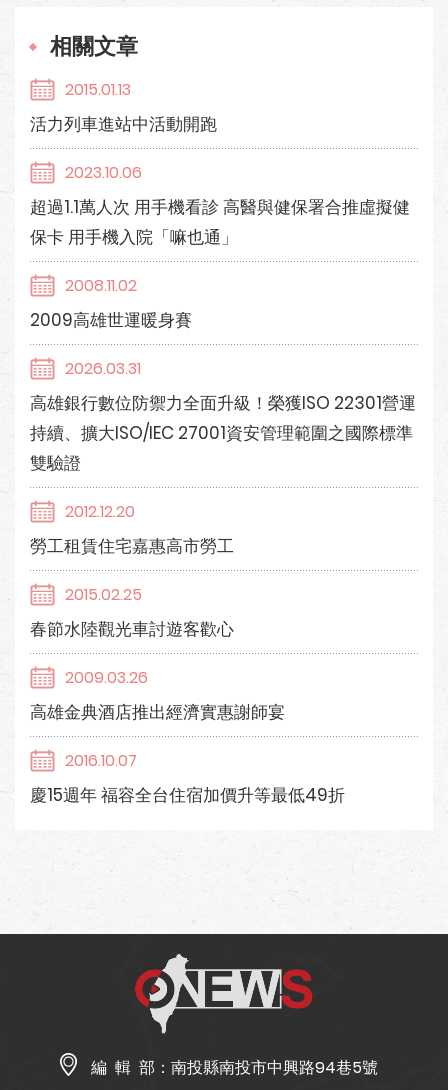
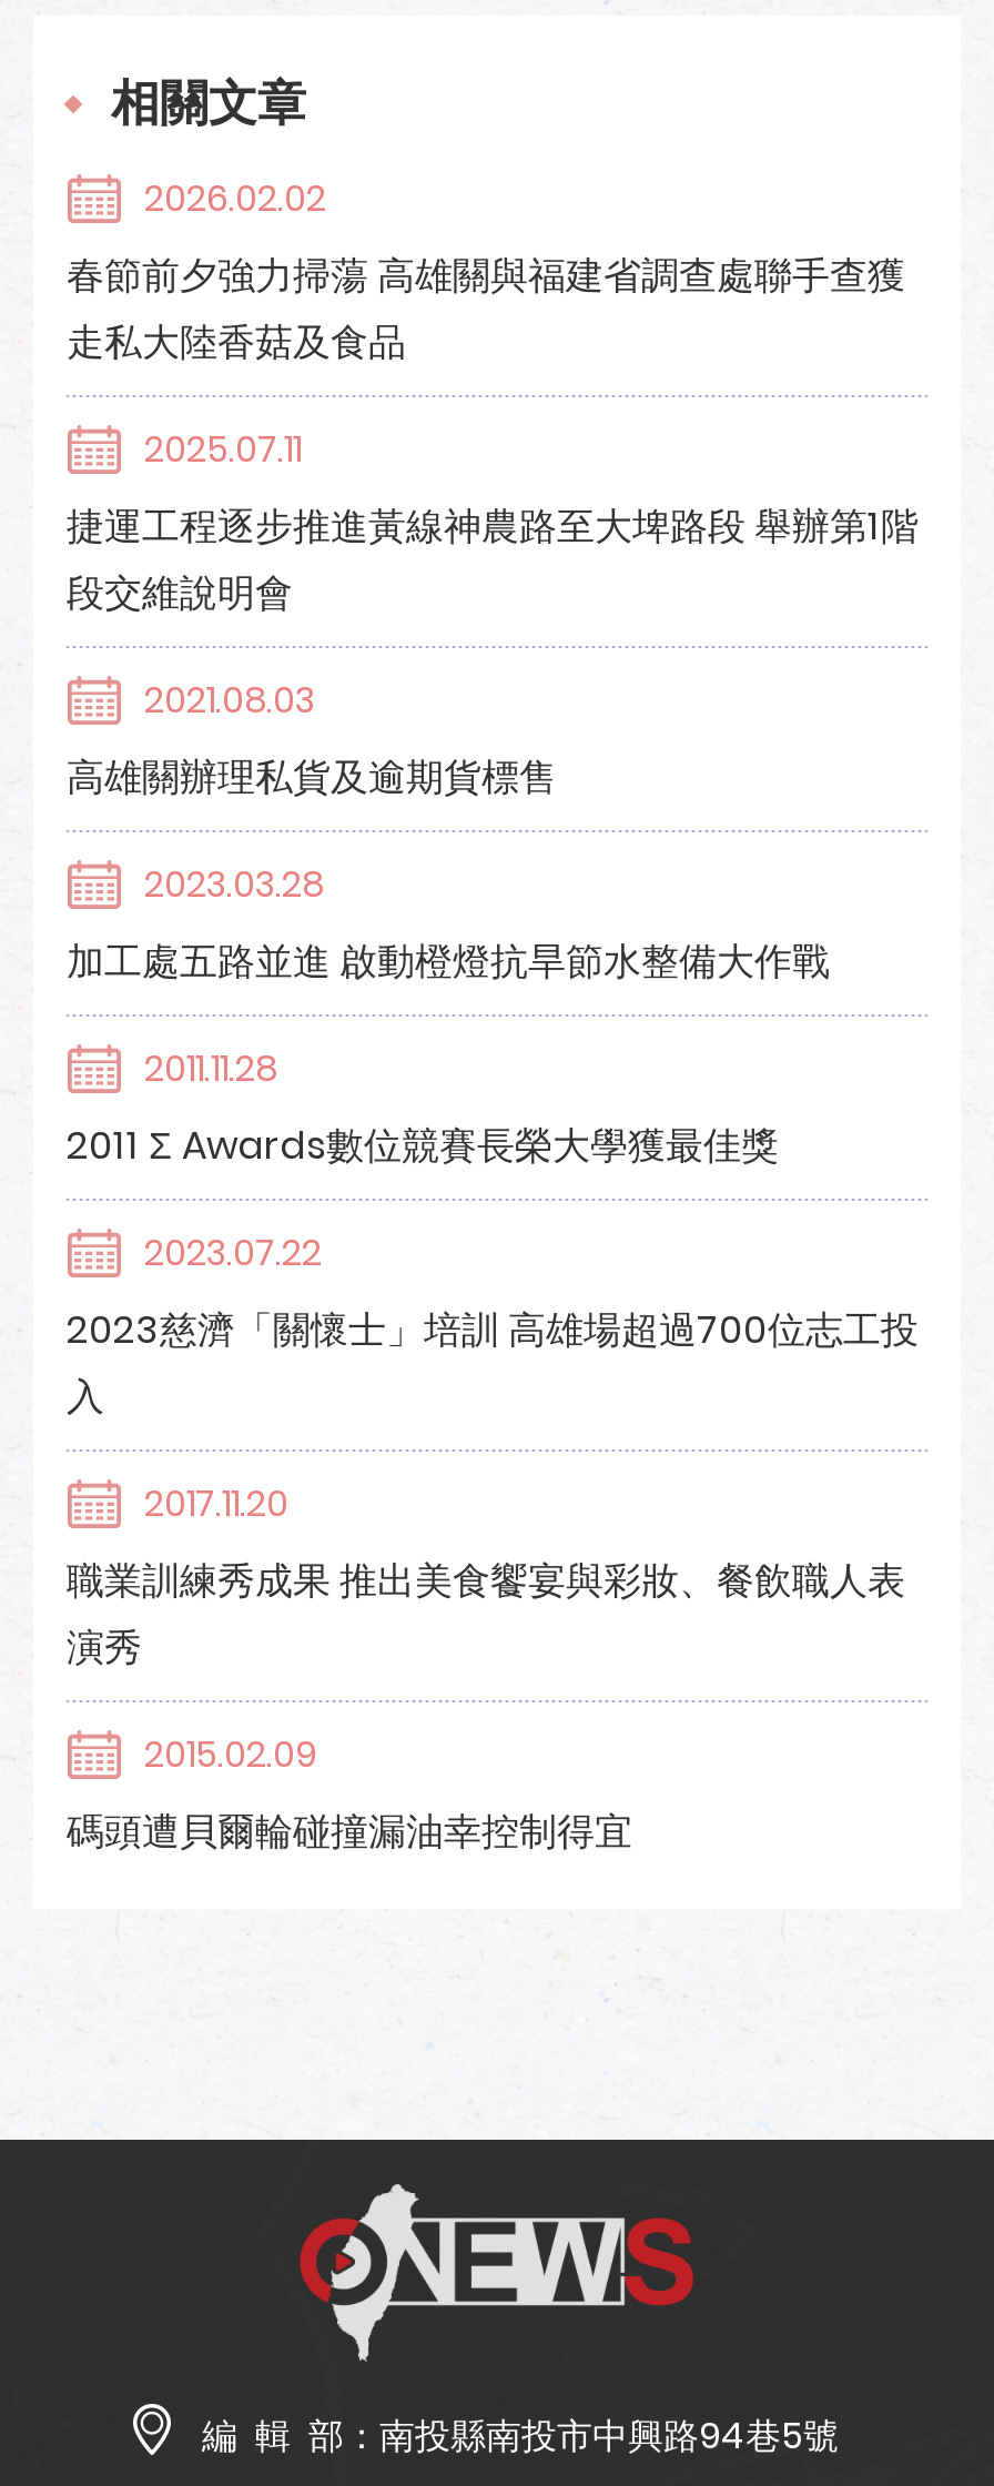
[65,78,131,101] 2015.01.13 -> [144,173,326,224] 2026.02.02
[30,112,217,136] 活力列車進站中活動開跑 -> [67,249,905,368] 春節前夕強力掃蕩 高雄關與福建省調查處聯手查獲 | 走私大陸香菇及食品
[65,161,142,184] 2023.10.06 -> [144,424,302,475] 2025.07.11
[30,195,410,249] 超過1.1萬人次 用手機看診 高醫與健保署合推虛擬健 | 保卡 用手機入院「嘛也通」 -> [67,499,919,619] 捷運工程逐步推進黃線神農路至大埤路段 舉辦第1階 | 段交維說明會
[65,274,137,297] 2008.11.02 -> [144,675,315,726] 2021.08.03
[30,308,192,332] 2009高雄世運暖身賽 -> [67,750,557,804] 高雄關辦理私貨及逾期貨標售
[65,357,141,380] 2026.03.31 -> [144,859,324,910] 2023.03.28
[30,391,416,475] 高雄銀行數位防禦力全面升級！榮獲ISO 22301營運 | 持續、擴大ISO/IEC 27001資安管理範圍之國際標準 | 雙驗證 -> [67,934,830,988] 加工處五路並進 啟動橙燈抗旱節水整備大作戰
[65,500,135,523] 2012.12.20 -> [144,1043,277,1094] 2011.11.28
[30,534,234,558] 勞工租賃住宅嘉惠高市勞工 -> [67,1119,779,1172] 2011 Σ Awards數位競賽長榮大學獲最佳獎
[65,583,142,606] 2015.02.25 -> [144,1227,322,1279] 2023.07.22
[30,617,234,641] 春節水陸觀光車討遊客歡心 -> [67,1303,919,1423] 2023慈濟「關懷士」培訓 高雄場超過700位志工投 | 入
[65,666,148,689] 2009.03.26 -> [144,1478,288,1529] 2017.11.20
[30,700,285,724] 高雄金典酒店推出經濟實惠謝師宴 -> [67,1554,905,1674] 職業訓練秀成果 推出美食饗宴與彩妝、餐飲職人表 | 演秀
[65,749,137,772] 2016.10.07 -> [144,1729,317,1780] 2015.02.09
[30,783,345,807] 慶15週年 福容全台住宿加價升等最低49折 -> [67,1805,632,1858] 碼頭遭貝爾輪碰撞漏油幸控制得宜

